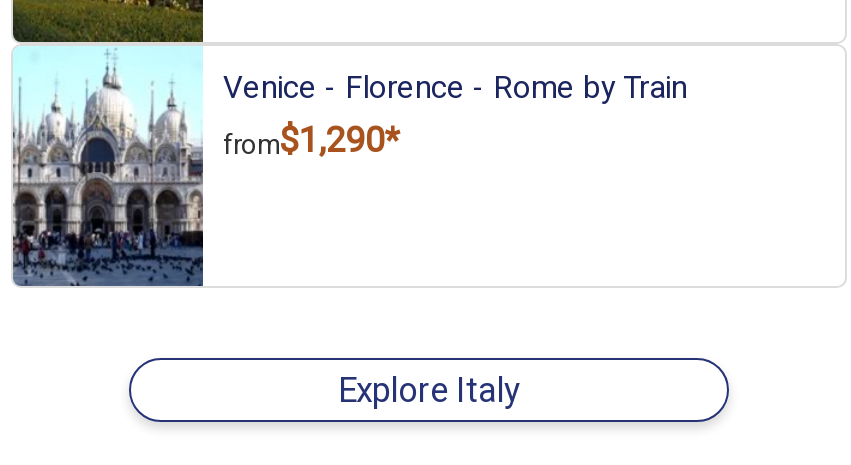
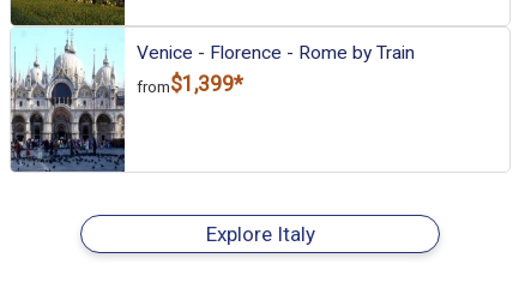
[223,120,401,160] from$1,290* -> [137,72,243,96] from$1,399*

